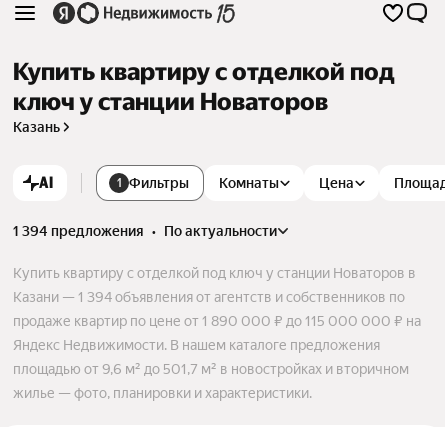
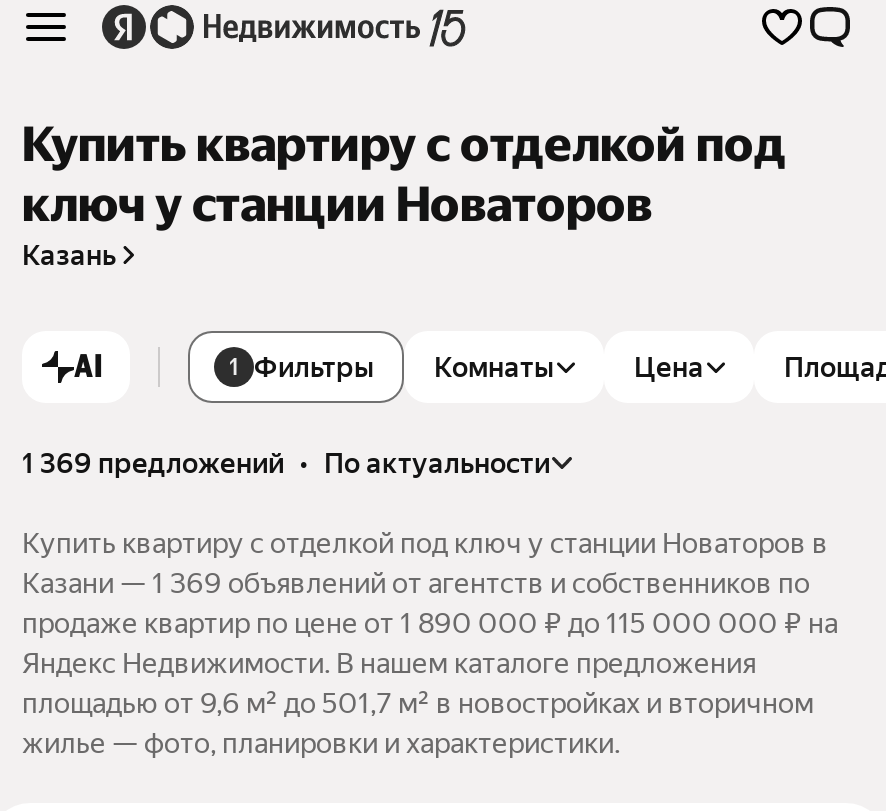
[13,223,277,239] 1 394 предложения • по актуальности -> [22,447,550,479] 1 369 предложений • по актуальности
[13,289,405,305] Казани — 1 394 объявления от агентств и собственников по -> [22,567,810,599] Казани — 1 369 объявлений от агентств и собственников по

